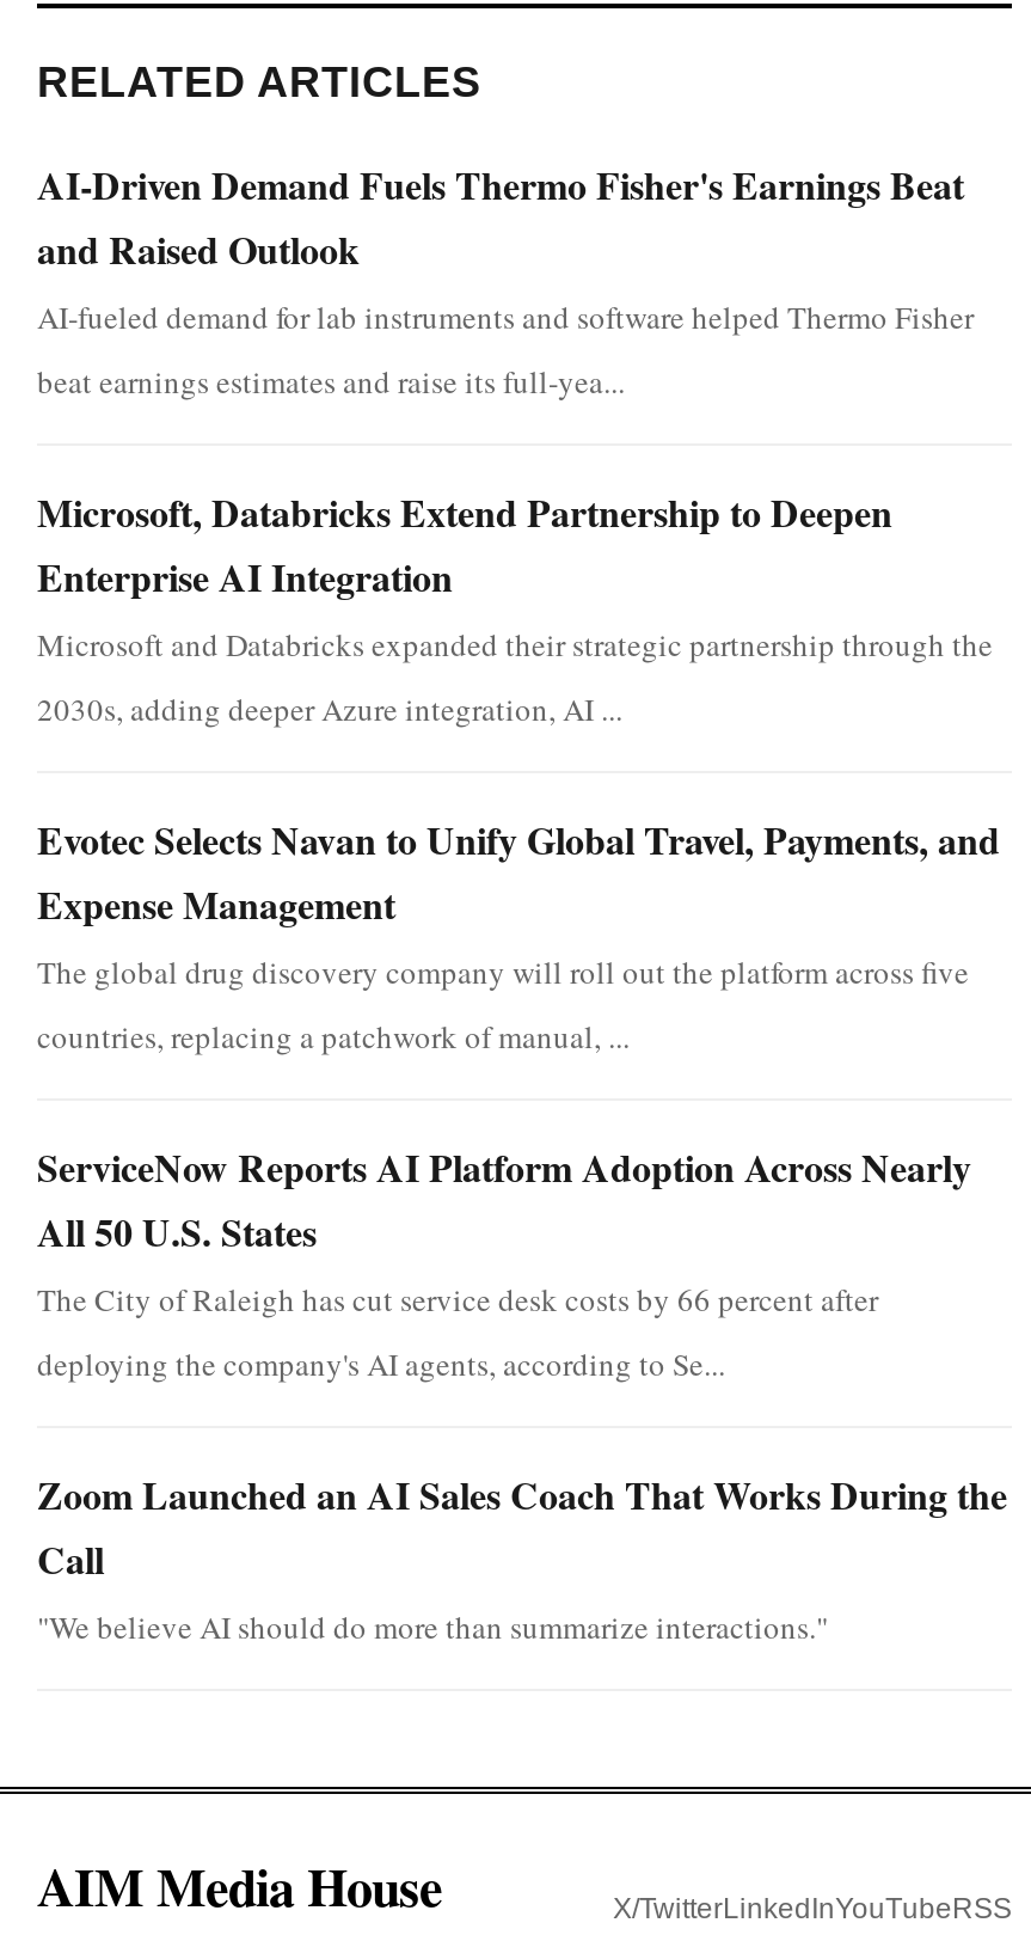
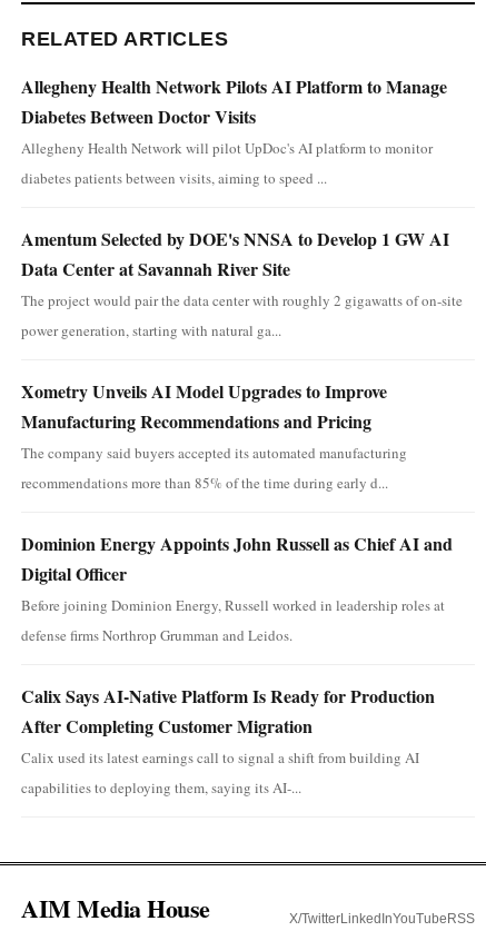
[37,155,1007,1647] AI-Driven Demand Fuels Thermo Fisher's Earnings Beat | and Raised Outlook | AI-fueled demand for lab instruments and software helped Thermo Fisher | beat earnings estimates and raise its full-yea... | Microsoft, Databricks Extend Partnership to Deepen | Enterprise AI Integration | Microsoft and Databricks expanded their strategic partnership through the | 2030s, adding deeper Azure integration, AI ... | Evotec Selects Navan to Unify Global Travel, Payments, and | Expense Management | The global drug discovery company will roll out the platform across five | countries, replacing a patchwork of manual, ... | ServiceNow Reports AI Platform Adoption Across Nearly | All 50 U.S. States | The City of Raleigh has cut service desk costs by 66 percent after | deploying the company's AI agents, according to Se... | Zoom Launched an AI Sales Coach That Works During the | Call | "We believe AI should do more than summarize interactions." -> [21,73,463,797] Allegheny Health Network Pilots AI Platform to Manage | Diabetes Between Doctor Visits | Allegheny Health Network will pilot UpDoc's AI platform to monitor | diabetes patients between visits, aiming to speed ... | Amentum Selected by DOE's NNSA to Develop 1 GW AI | Data Center at Savannah River Site | The project would pair the data center with roughly 2 gigawatts of on-site | power generation, starting with natural ga... | Xometry Unveils AI Model Upgrades to Improve | Manufacturing Recommendations and Pricing | The company said buyers accepted its automated manufacturing | recommendations more than 85% of the time during early d... | Dominion Energy Appoints John Russell as Chief AI and | Digital Officer | Before joining Dominion Energy, Russell worked in leadership roles at | defense firms Northrop Grumman and Leidos. | Calix Says AI-Native Platform Is Ready for Production | After Completing Customer Migration | Calix used its latest earnings call to signal a shift from building AI | capabilities to deploying them, saying its AI-...

